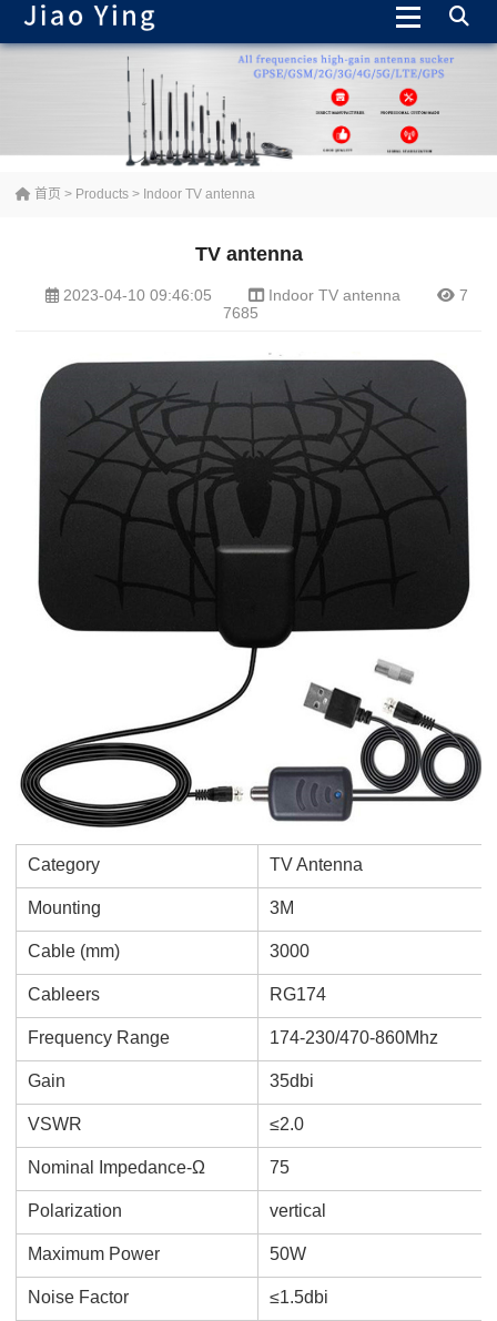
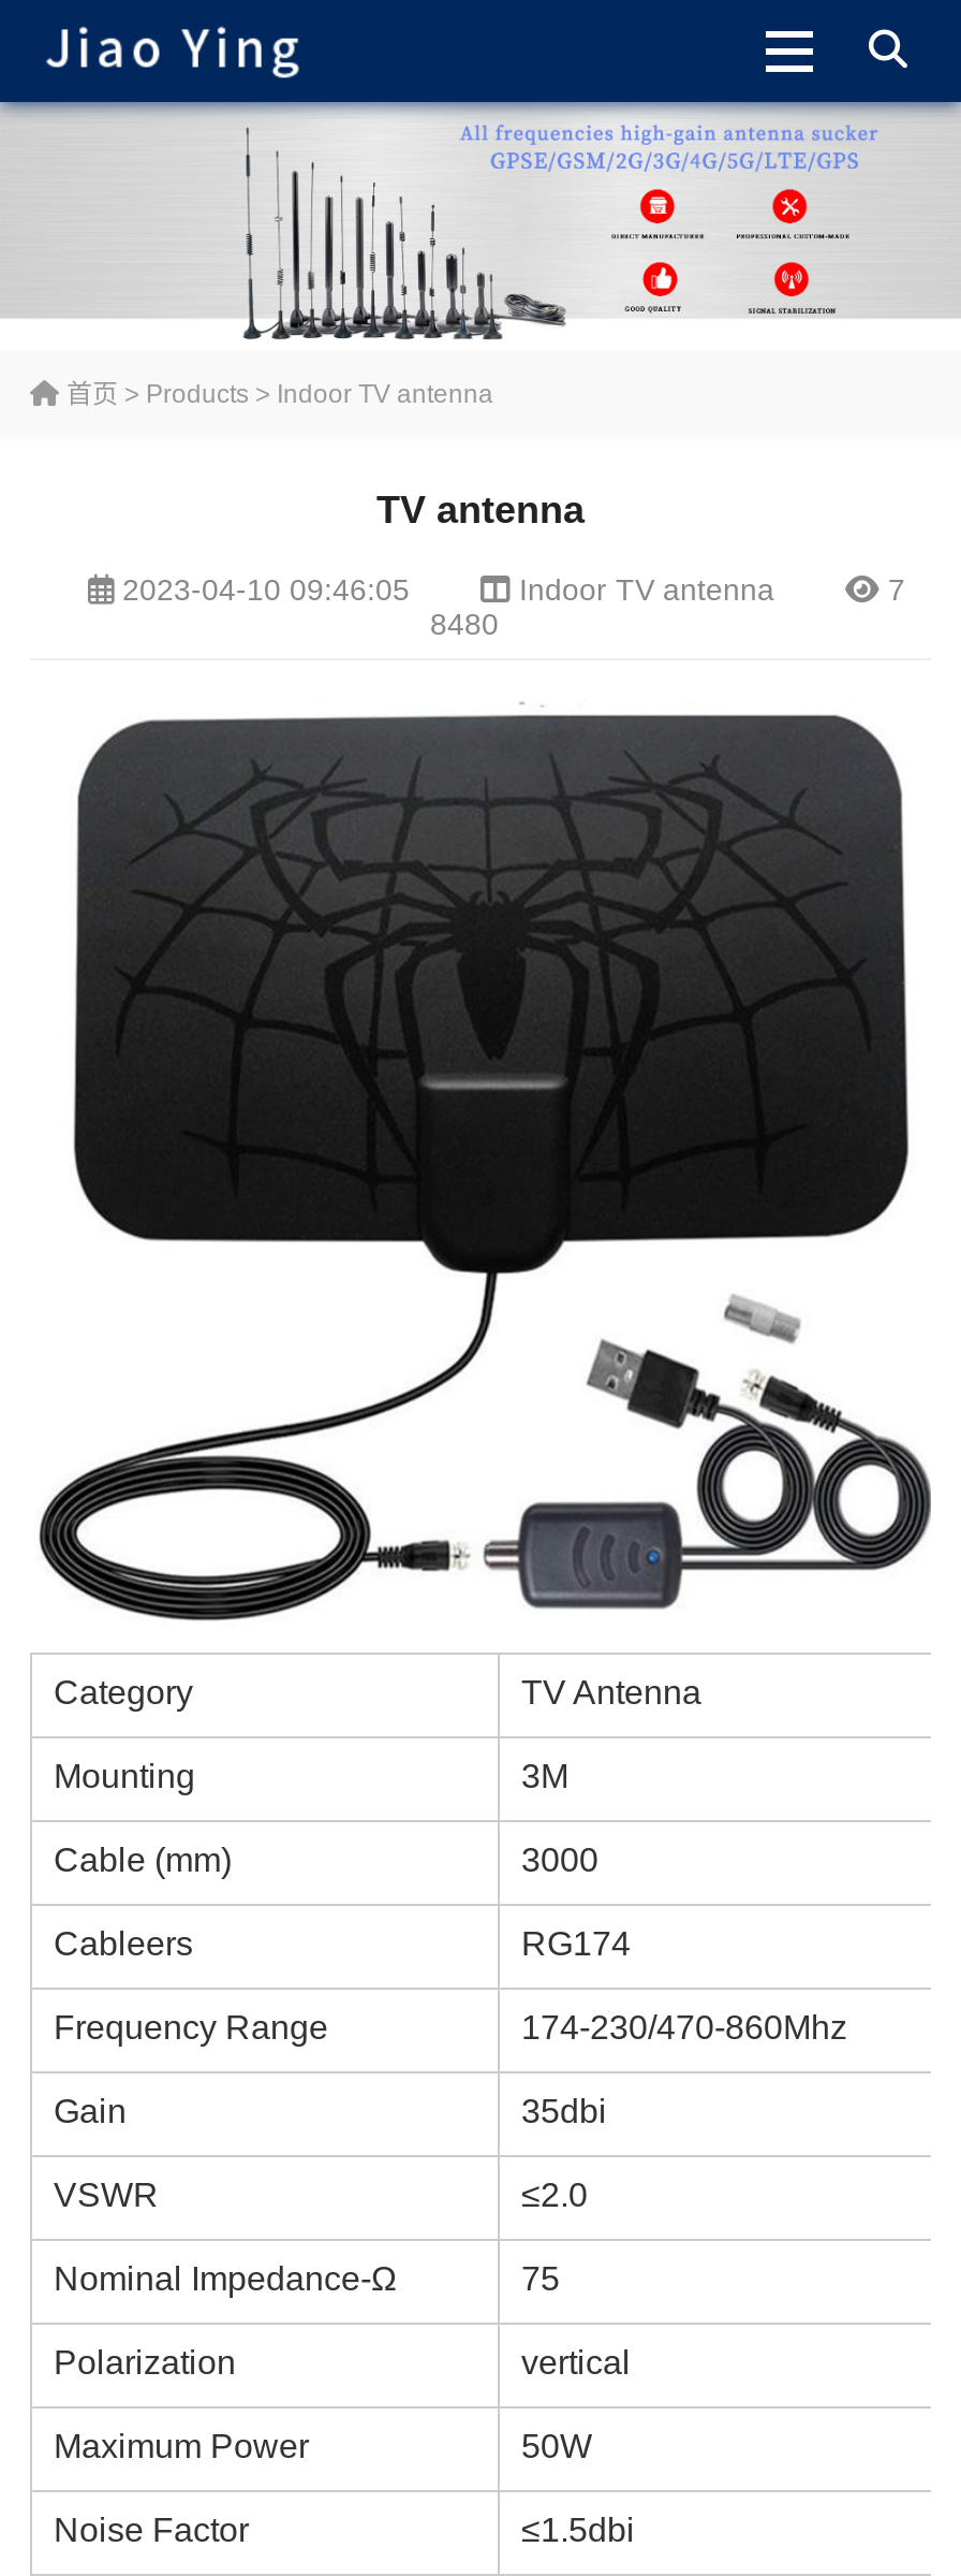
[222,304,258,322] 7685 -> [430,608,499,642] 8480

